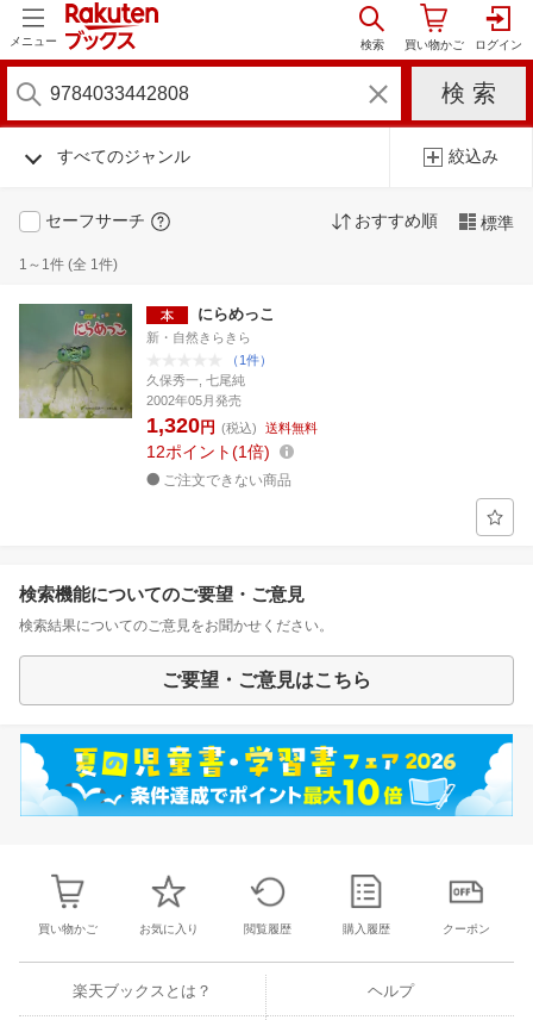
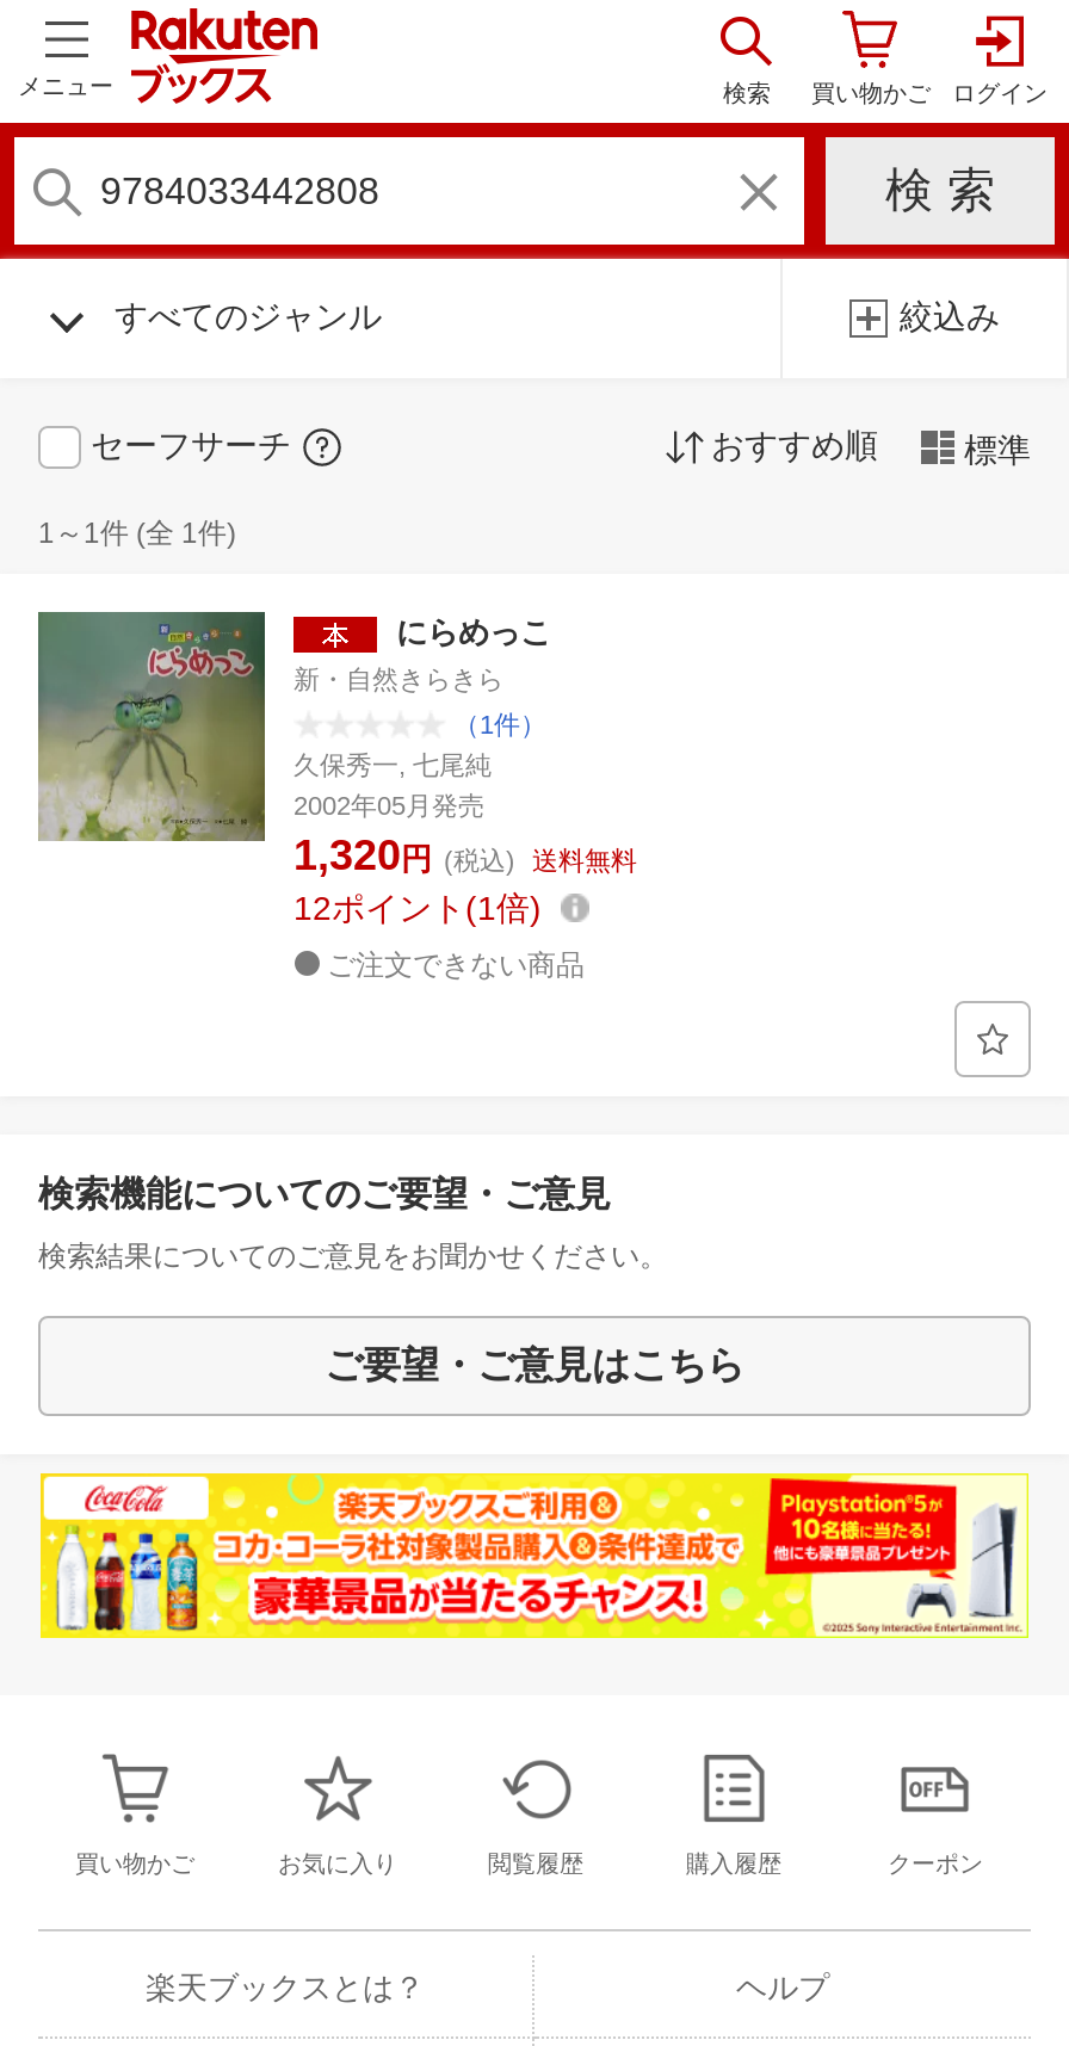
[19,733,514,817] [image] -> [38,1471,1031,1640] [image]

